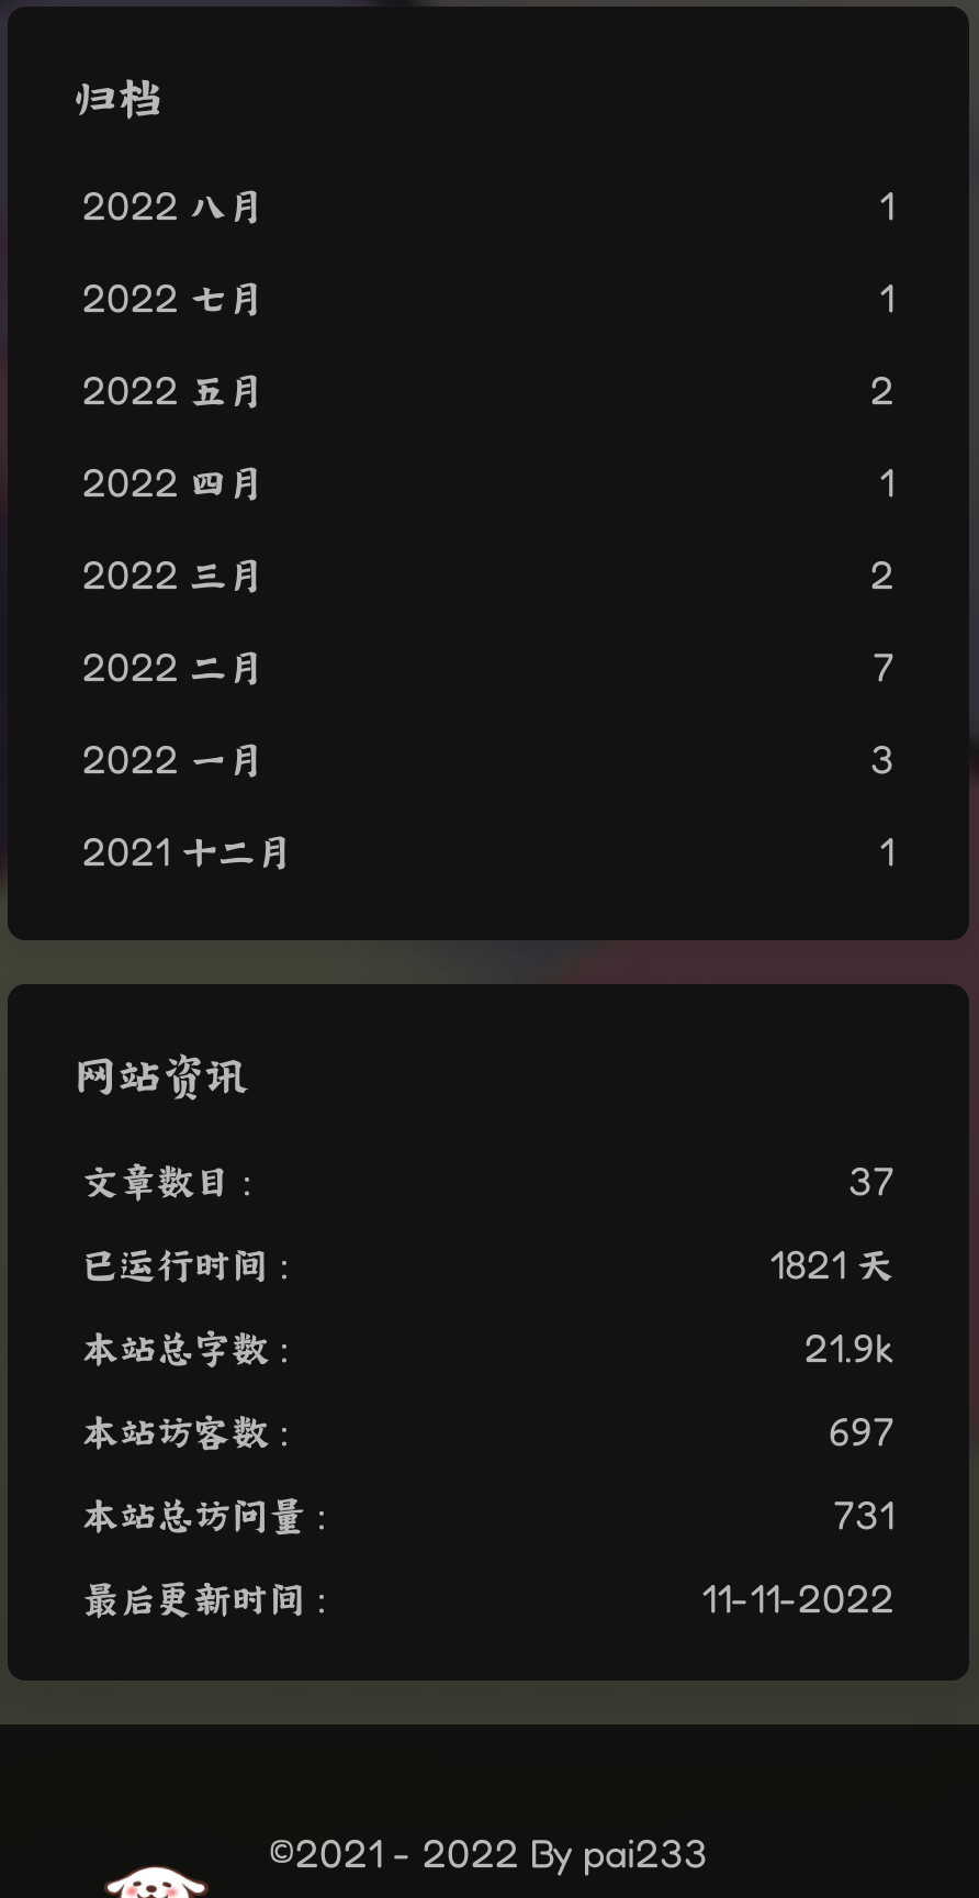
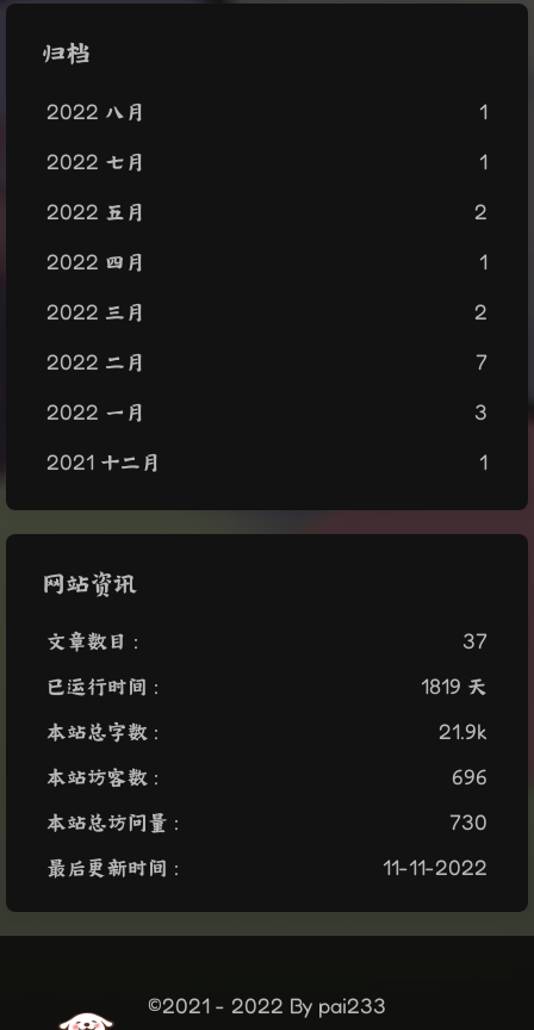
[769,1239,894,1287] 1821 天 -> [421,672,488,699] 1819 天
[829,1406,894,1454] 697 -> [452,763,488,789] 696
[833,1489,894,1538] 731 -> [449,808,488,834] 730

